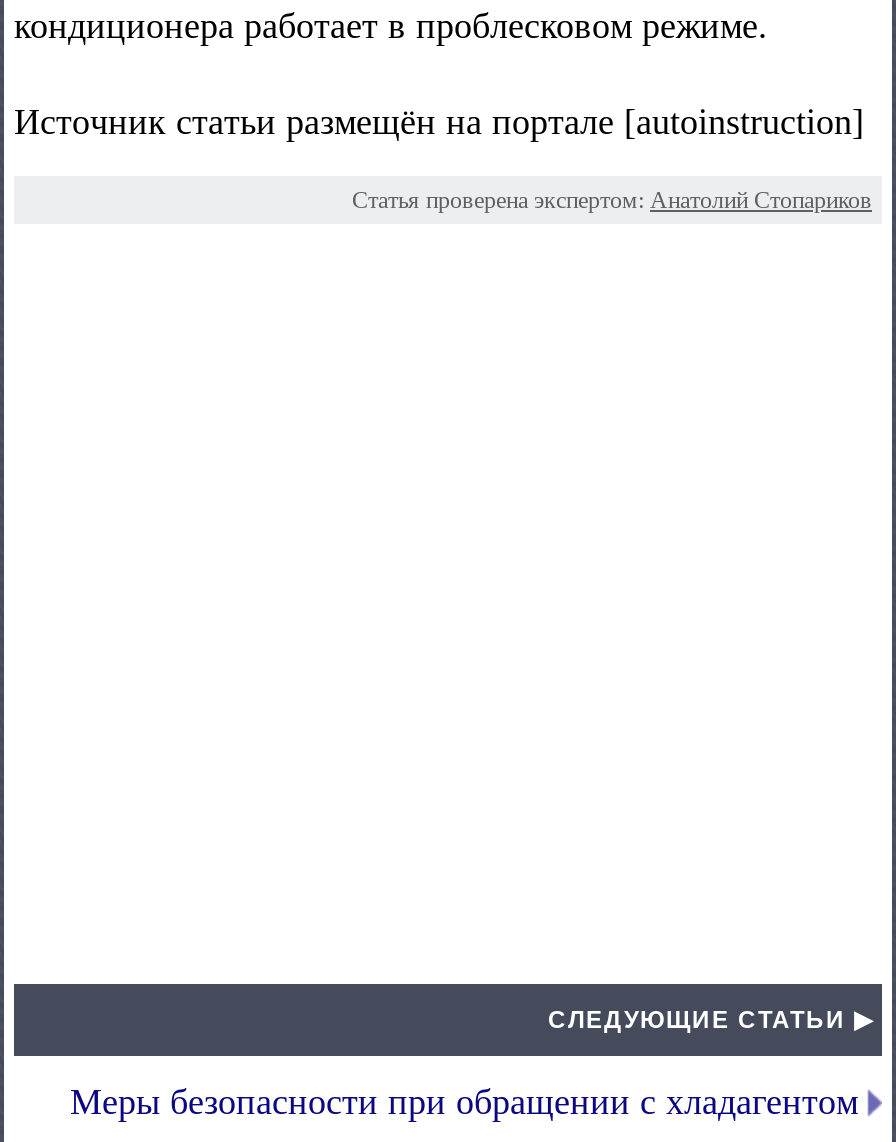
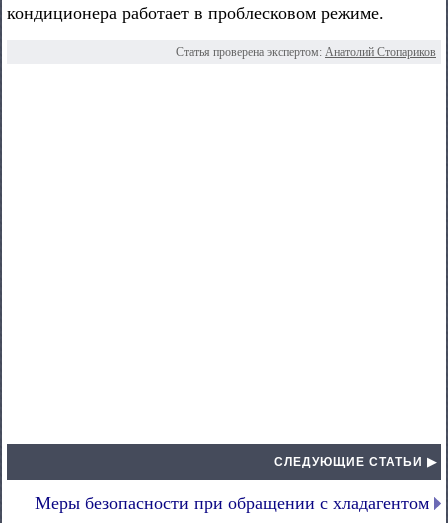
[14,103,864,143] Источник статьи размещён на портале [autoinstruction] -> none

